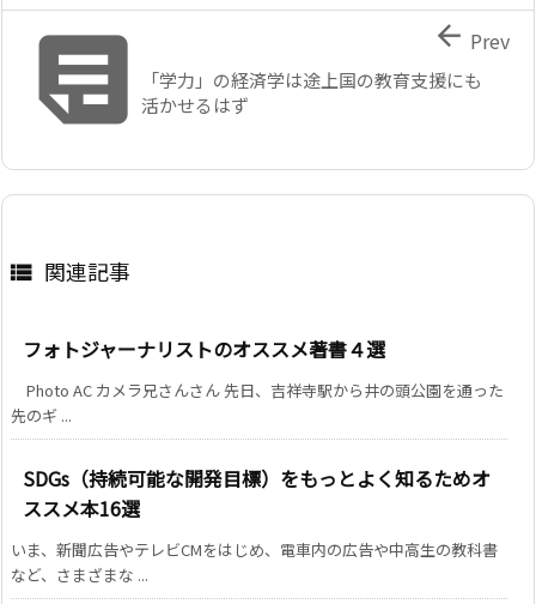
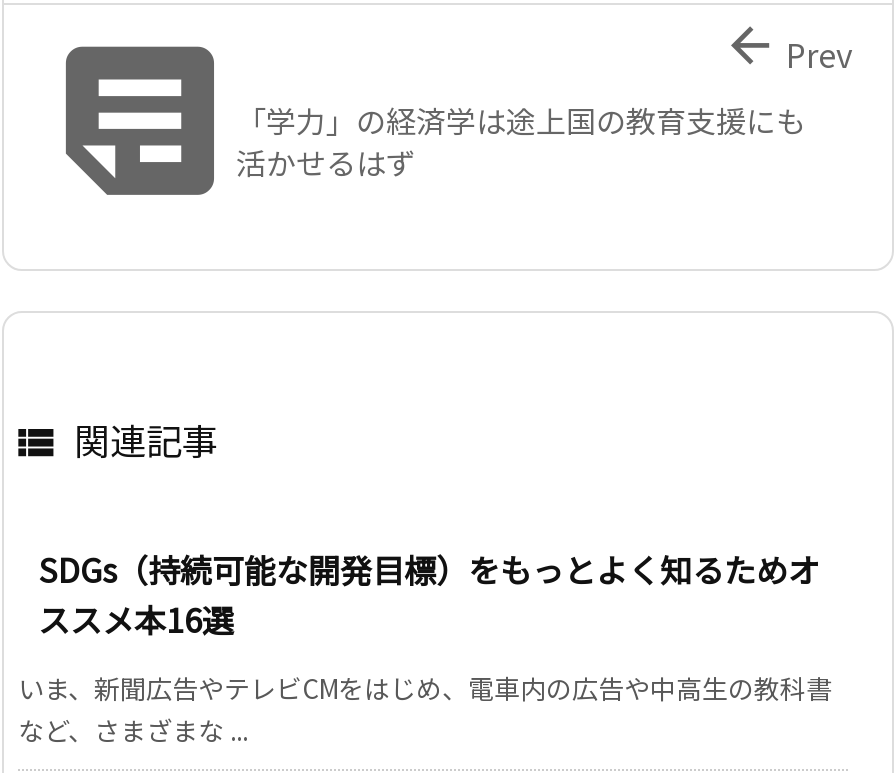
[11,334,504,426] フォトジャーナリストのオススメ著書４選 | Photo AC カメラ兄さんさん 先日、吉祥寺駅から井の頭公園を通った | 先のギ ... -> none

